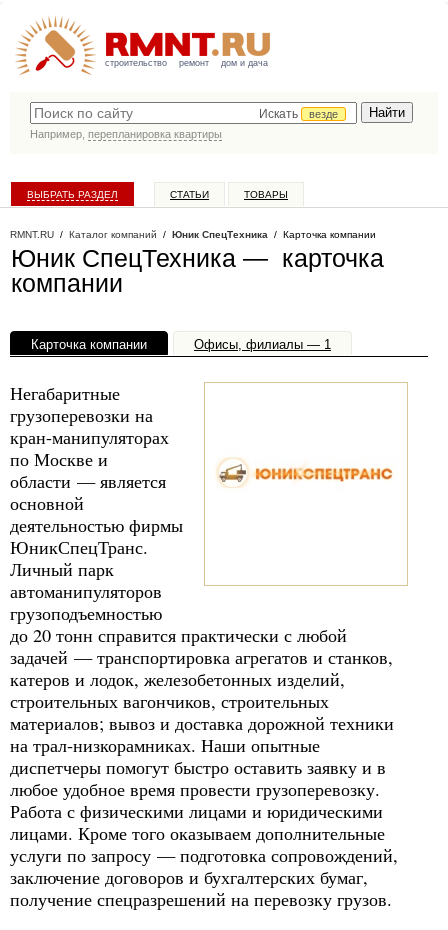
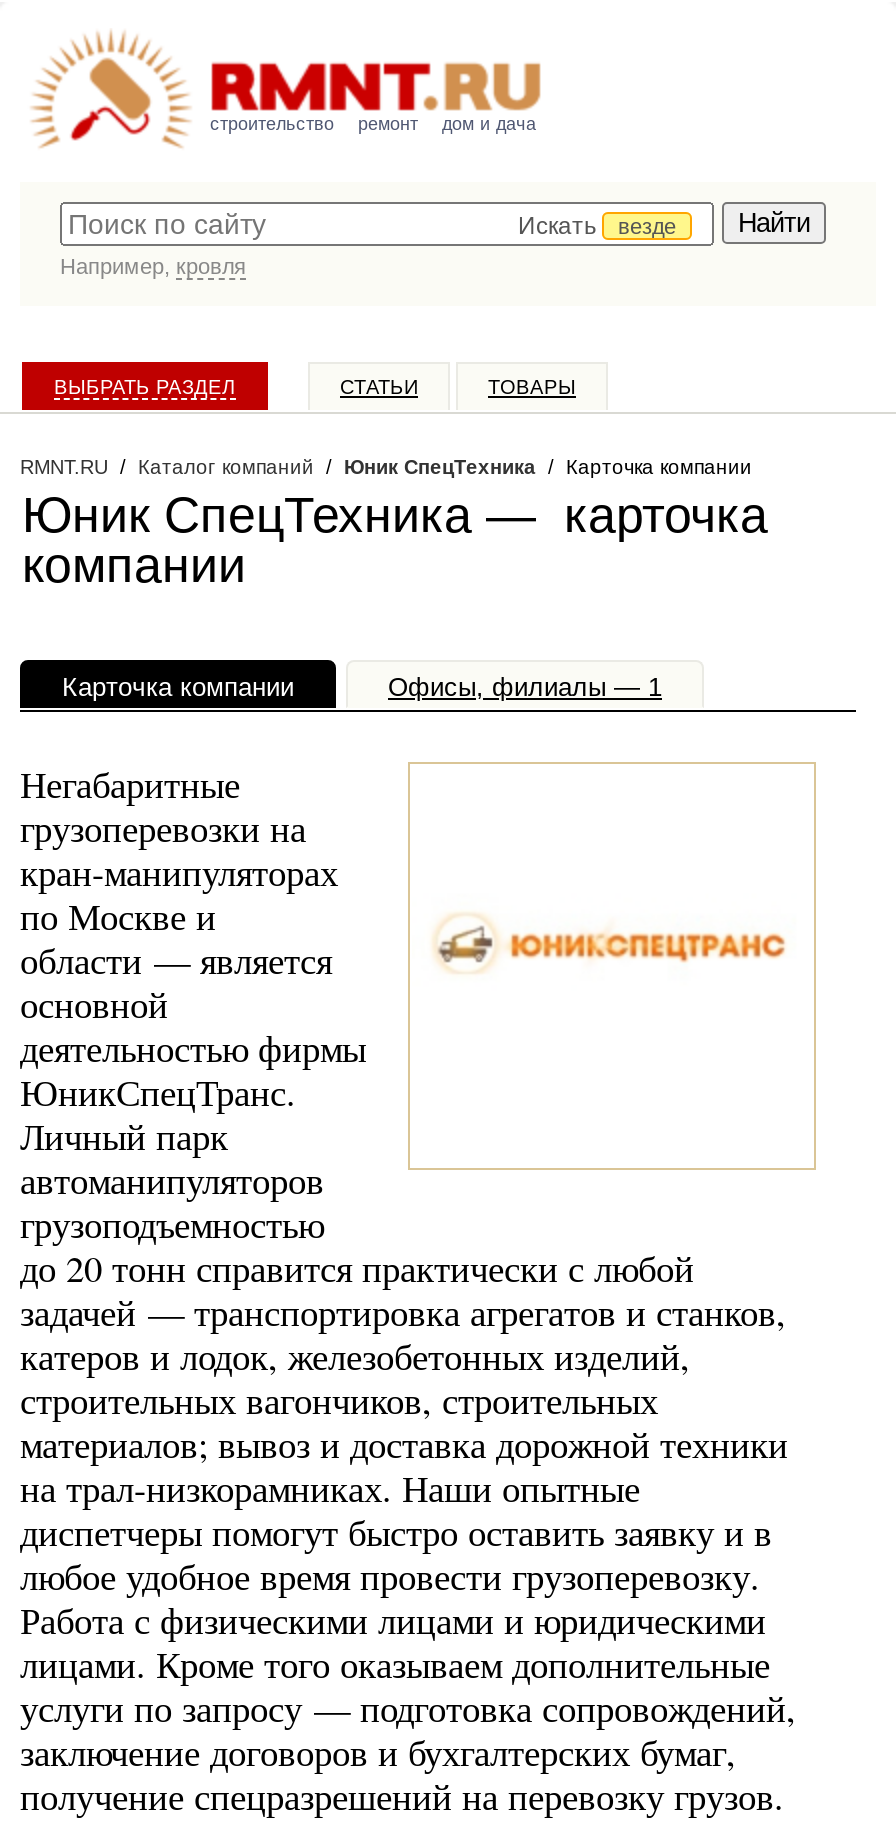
[30,128,222,140] Например, перепланировка квартиры -> [60,254,246,278] Например, кровля

